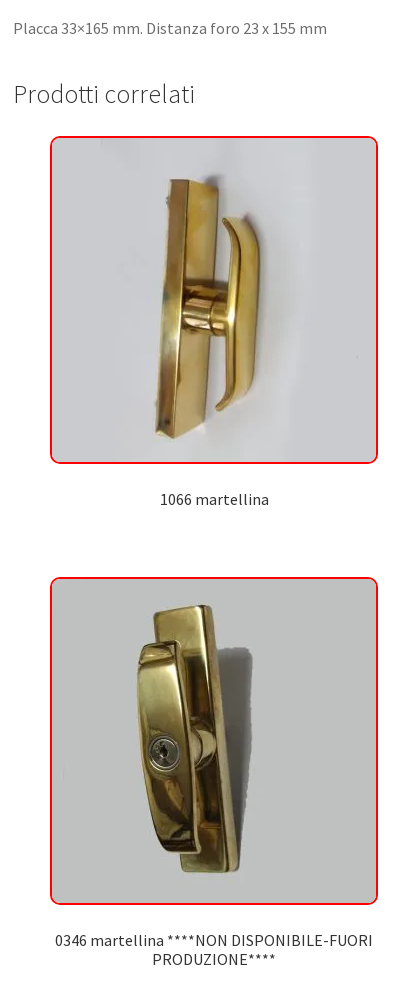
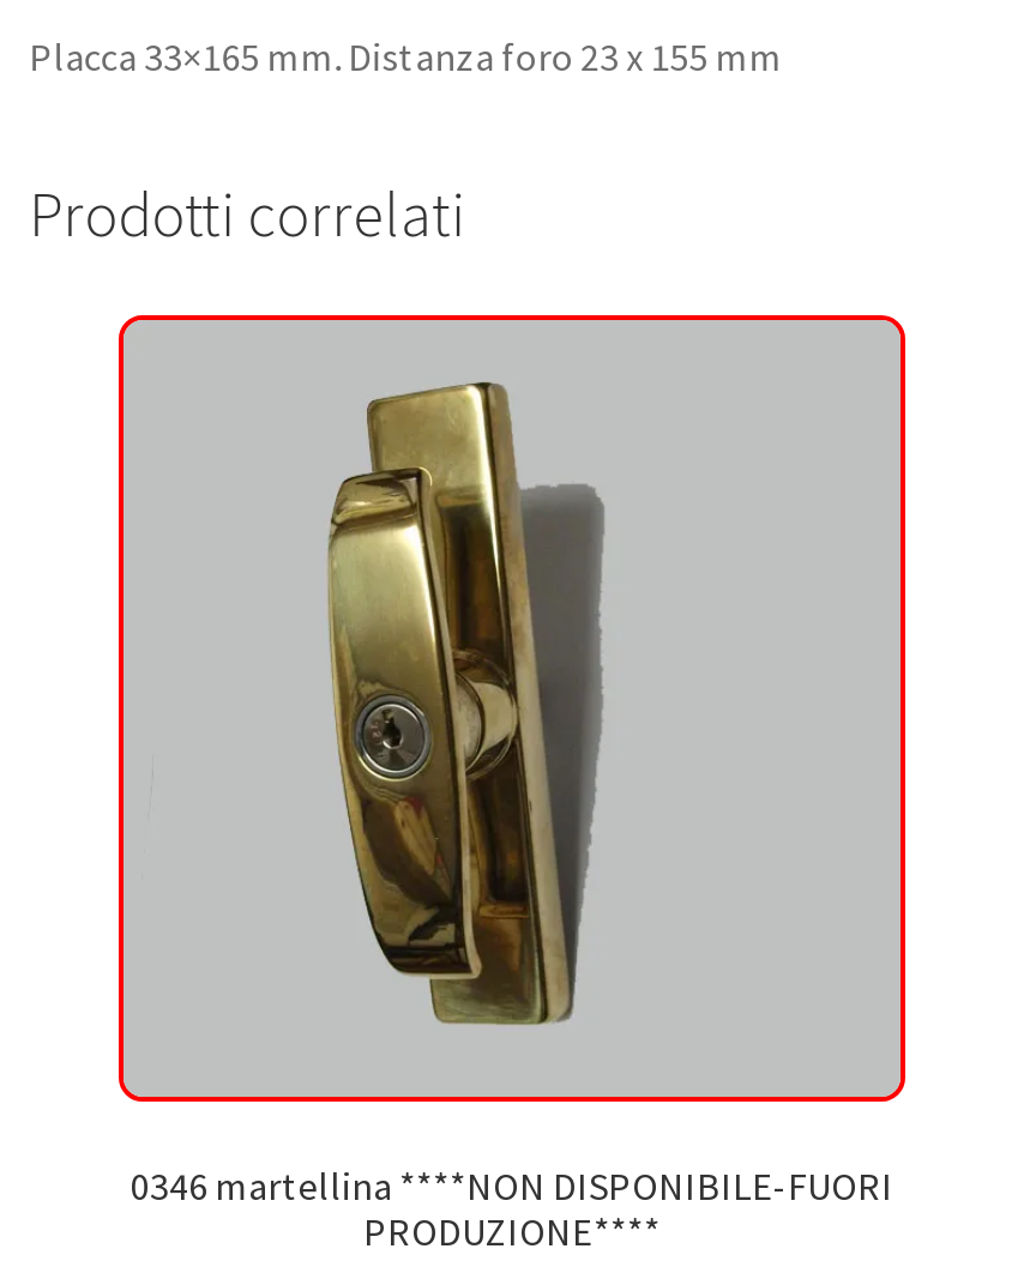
[137,164,265,439] [image] -> none
[159,489,268,509] 1066 martellina -> none

